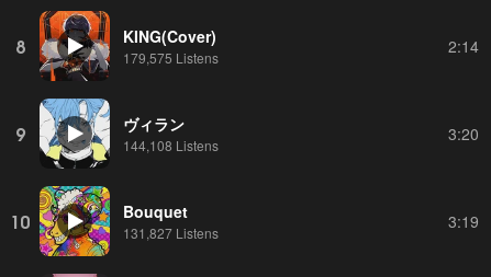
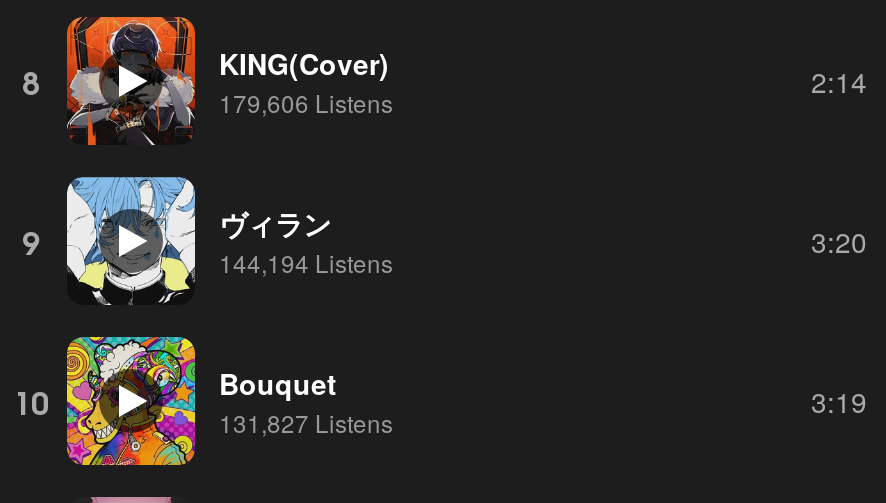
[123,48,219,66] 179,575 Listens -> [219,84,393,118] 179,606 Listens
[123,135,219,154] 144,108 Listens -> [219,244,393,278] 144,194 Listens

